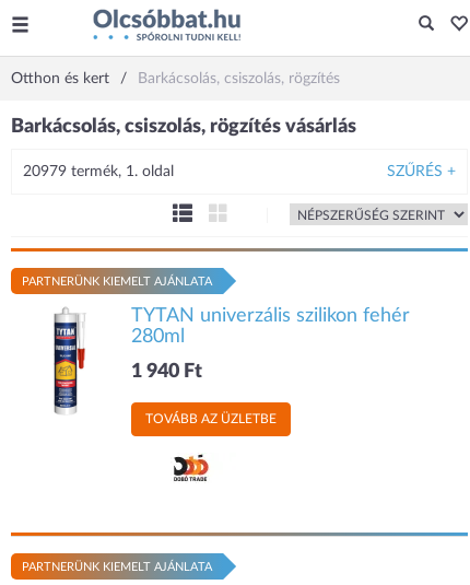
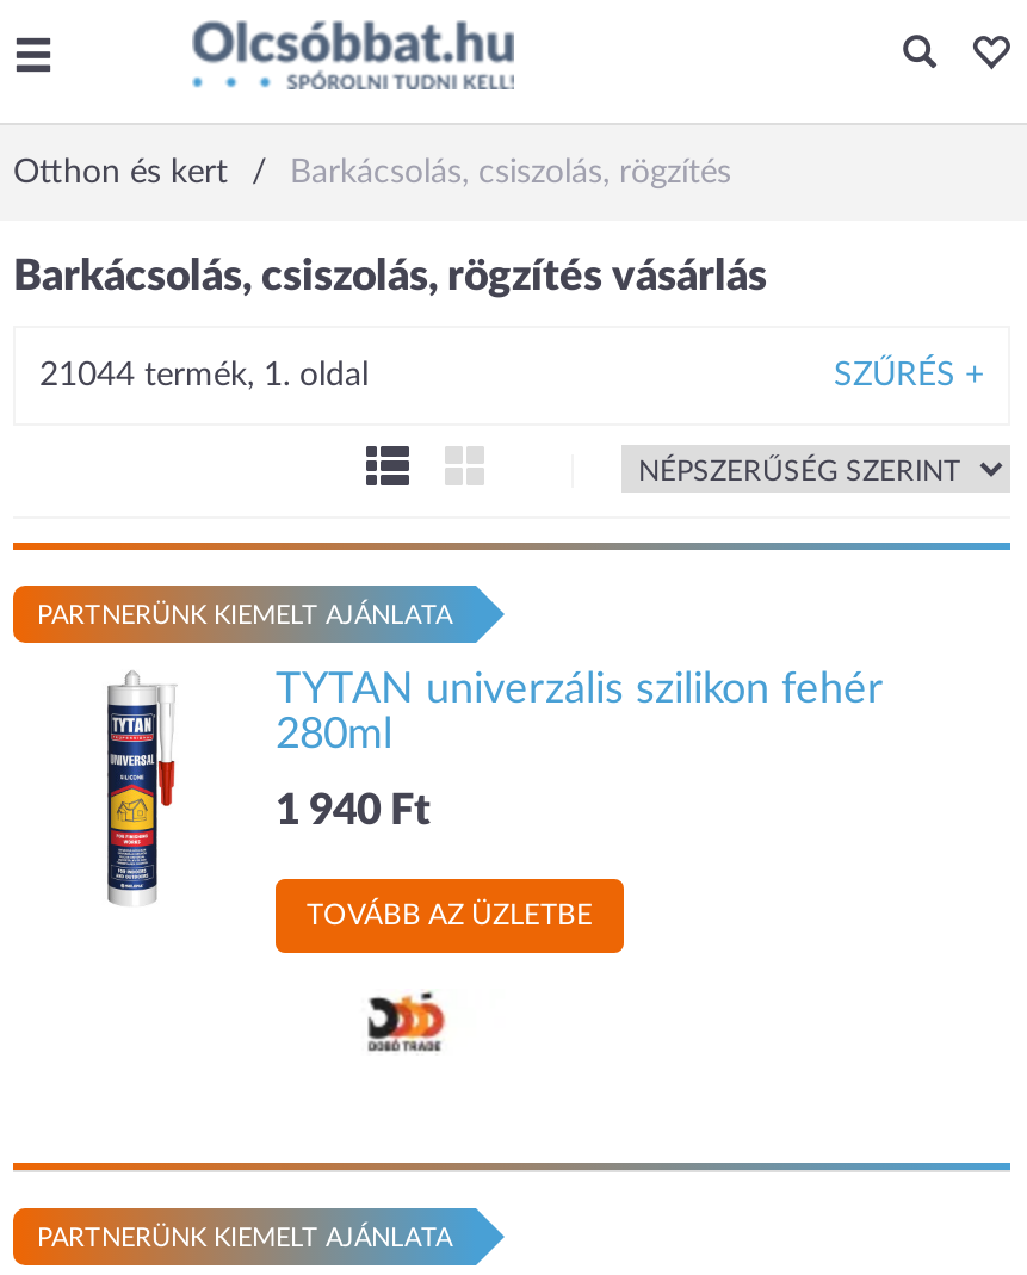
[23,164,174,179] 20979 termék, 1. oldal -> [39,359,369,392] 21044 termék, 1. oldal

